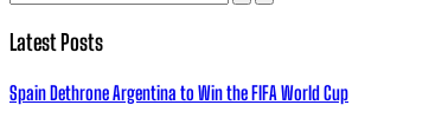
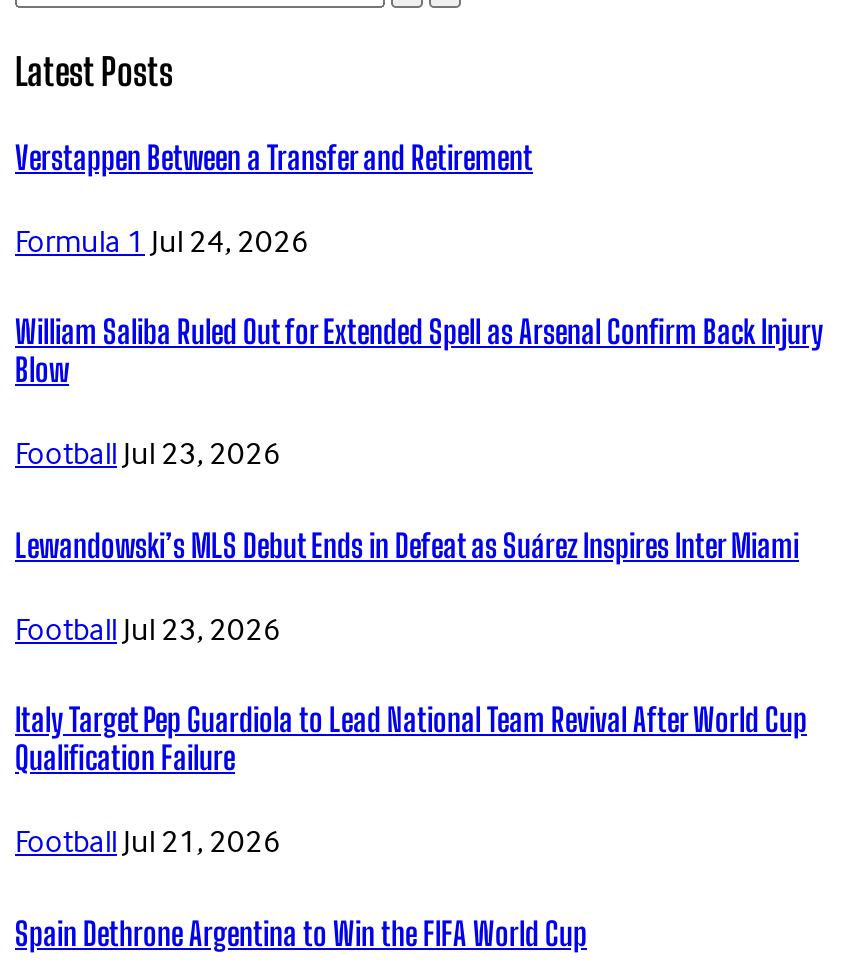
none -> [15,137,823,871] Verstappen Between a Transfer and Retirement | Formula 1 Jul 24, 2026 | William Saliba Ruled Out for Extended Spell as Arsenal Confirm Back Injury | Blow | Football Jul 23, 2026 | Lewandowski’s MLS Debut Ends in Defeat as Suárez Inspires Inter Miami | Football Jul 23, 2026 | Italy Target Pep Guardiola to Lead National Team Revival After World Cup | Qualification Failure | Football Jul 21, 2026

